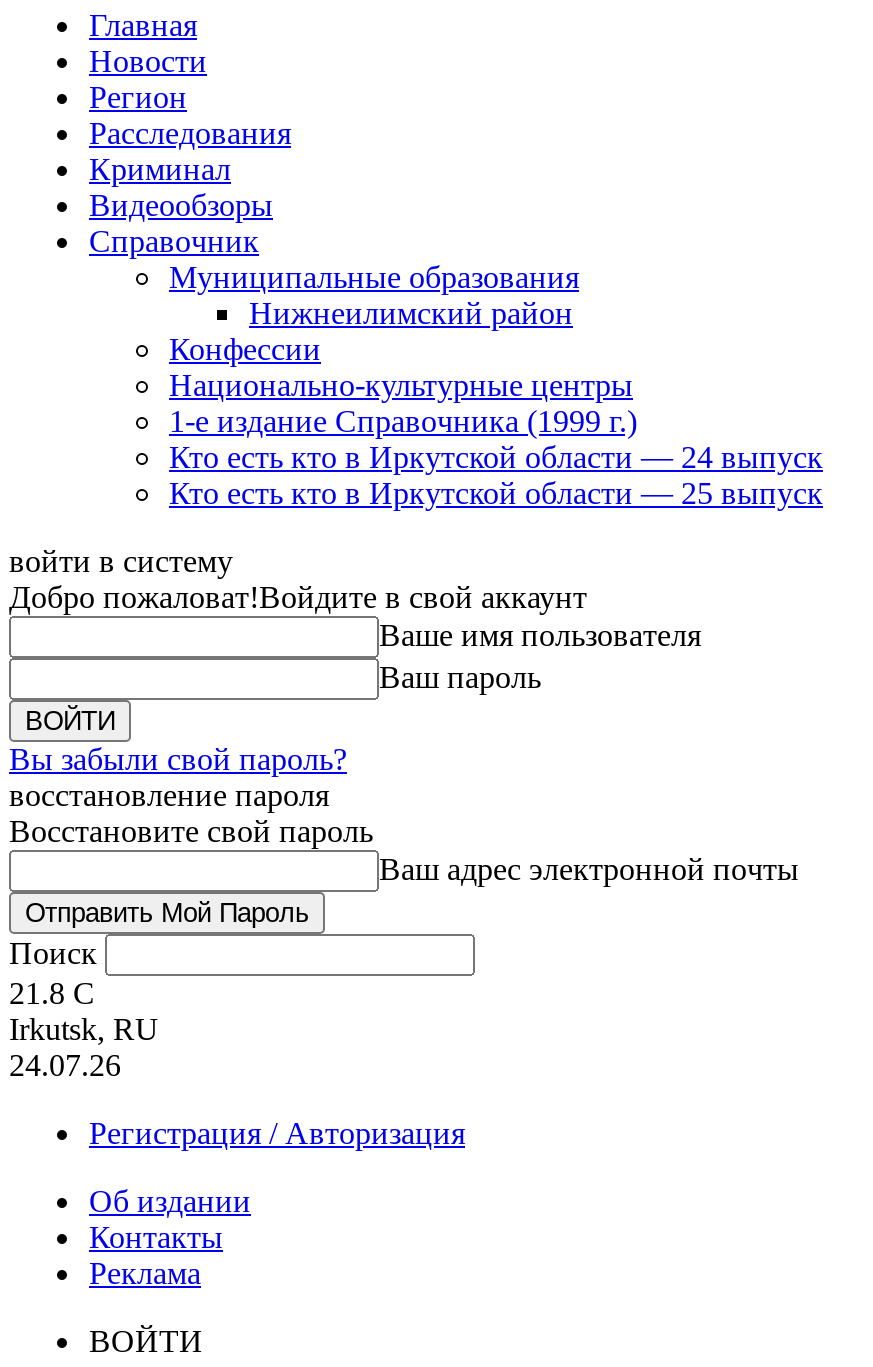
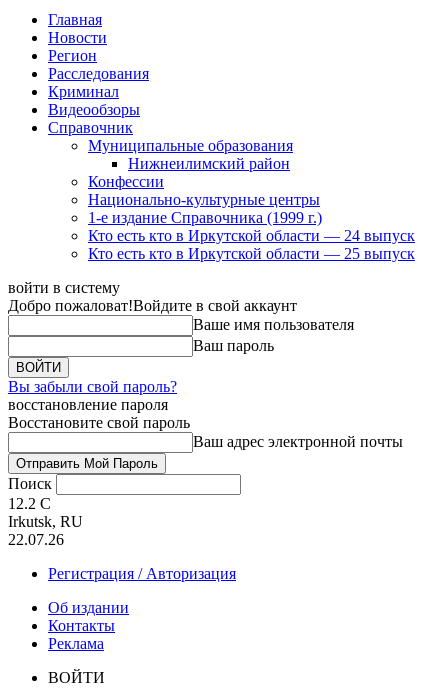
[9,976,95,1010] 21.8 C -> [8,495,51,512] 12.2 C
[9,1048,121,1082] 24.07.26 -> [8,531,64,548] 22.07.26

